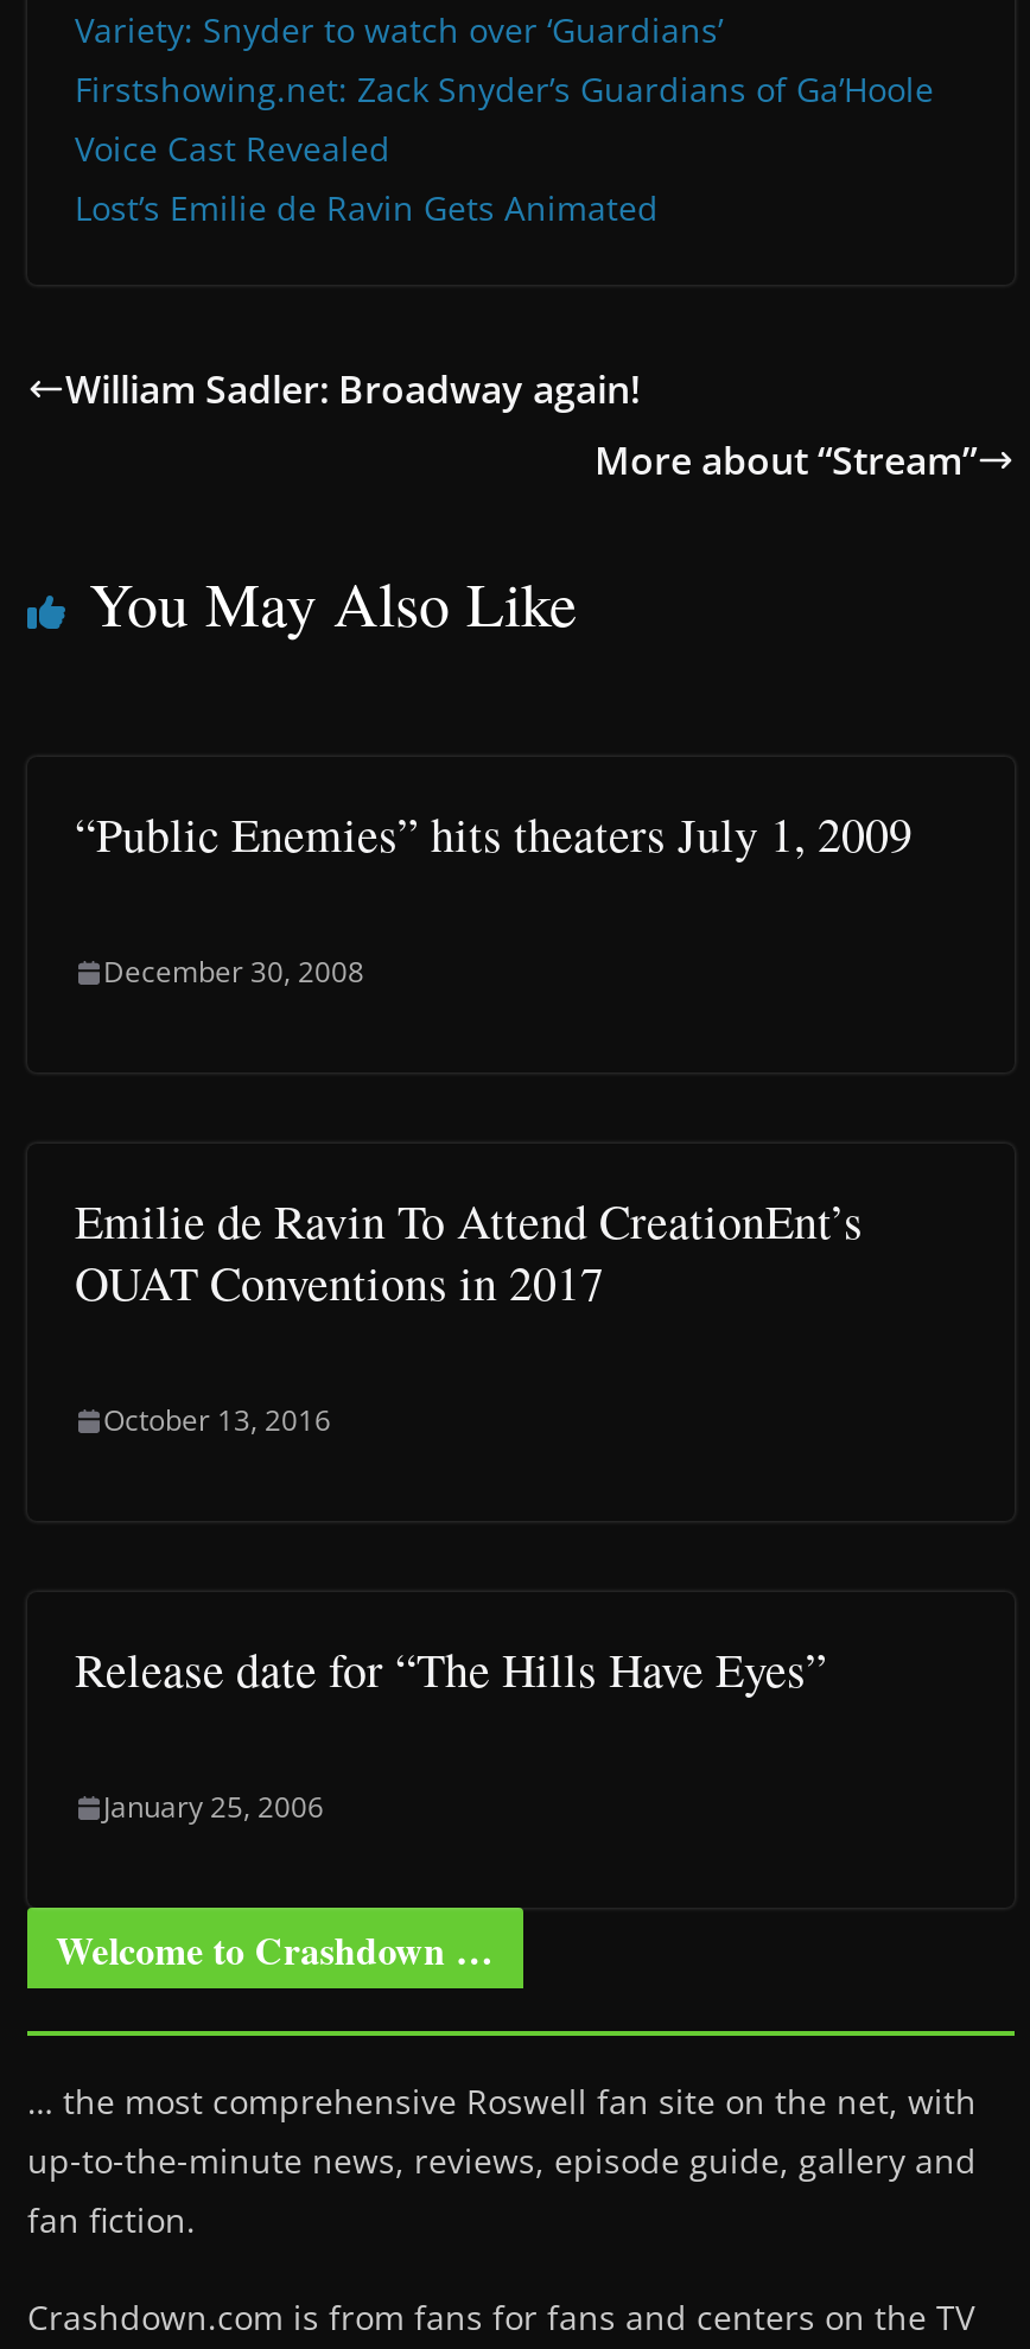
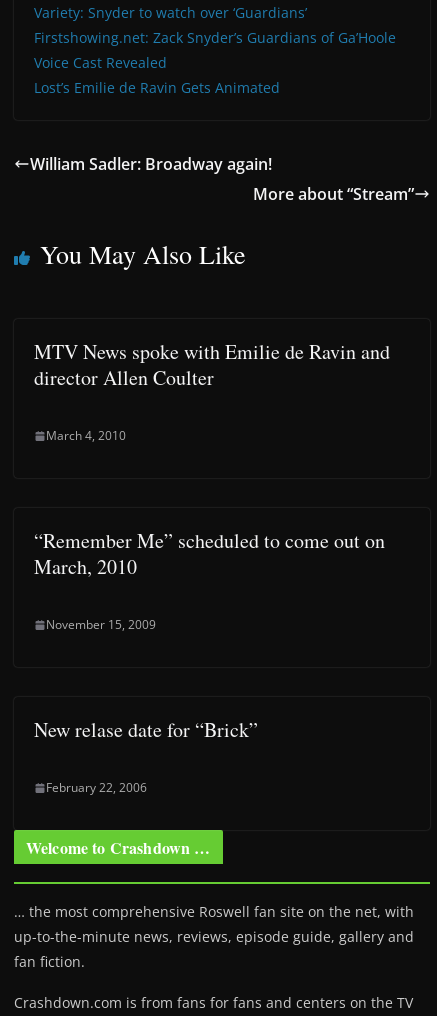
[75,802,913,866] “Public Enemies” hits theaters July 1, 2009 -> [34,338,390,391] MTV News spoke with Emilie de Ravin and | director Allen Coulter
[103,951,364,992] December 30, 2008 -> [46,427,126,444] March 4, 2010
[75,1189,863,1314] Emilie de Ravin To Attend CreationEnt’s | OUAT Conventions in 2017 -> [34,527,385,580] “Remember Me” scheduled to come out on | March, 2010
[103,1400,331,1440] October 13, 2016 -> [46,616,156,633] November 15, 2009
[75,1637,827,1701] Release date for “The Hills Have Eyes” -> [34,716,258,743] New relase date for “Brick”
[103,1787,324,1827] January 25, 2006 -> [46,779,147,796] February 22, 2006

